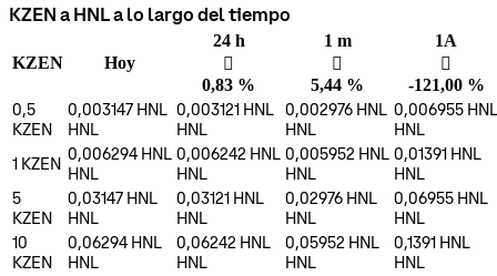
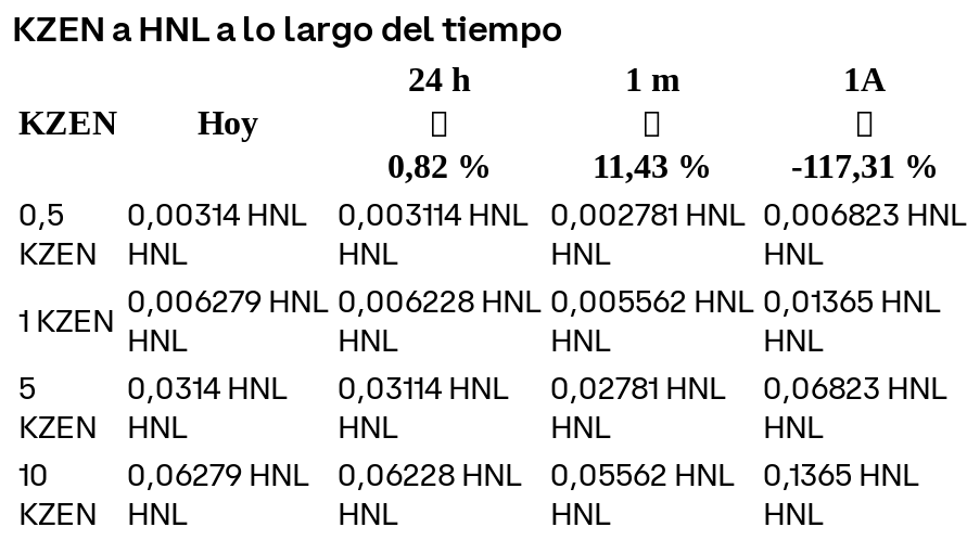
[202,75,255,94] 0,83 % -> [387,146,492,183] 0,82 %
[311,75,364,94] 5,44 % -> [593,146,712,183] 11,43 %
[408,75,484,94] -121,00 % -> [791,146,939,183] -117,31 %
[68,99,168,119] 0,003147 HNL -> [127,194,307,233] 0,00314 HNL
[176,99,274,119] 0,003121 HNL -> [338,194,529,233] 0,003114 HNL
[285,99,387,119] 0,002976 HNL -> [550,194,746,233] 0,002781 HNL
[394,99,497,119] 0,006955 HNL -> [763,194,967,233] 0,006823 HNL
[12,144,172,173] 1 KZEN 0,006294 HNL -> [18,281,329,339] 1 KZEN 0,006279 HNL
[176,144,281,163] 0,006242 HNL -> [338,281,542,320] 0,006228 HNL
[285,144,389,163] 0,005952 HNL -> [550,281,754,320] 0,005562 HNL
[394,144,481,163] 0,01391 HNL -> [763,281,941,320] 0,01365 HNL
[68,188,158,208] 0,03147 HNL -> [127,368,288,407] 0,0314 HNL
[176,188,264,208] 0,03121 HNL -> [338,368,509,407] 0,03114 HNL
[285,188,377,208] 0,02976 HNL -> [550,368,726,407] 0,02781 HNL
[394,188,488,208] 0,06955 HNL -> [763,368,947,407] 0,06823 HNL
[68,232,162,252] 0,06294 HNL -> [127,454,309,493] 0,06279 HNL
[176,232,271,252] 0,06242 HNL -> [338,454,522,493] 0,06228 HNL
[285,232,379,252] 0,05952 HNL -> [550,454,735,493] 0,05562 HNL
[394,232,470,252] 0,1391 HNL -> [763,454,919,493] 0,1365 HNL

